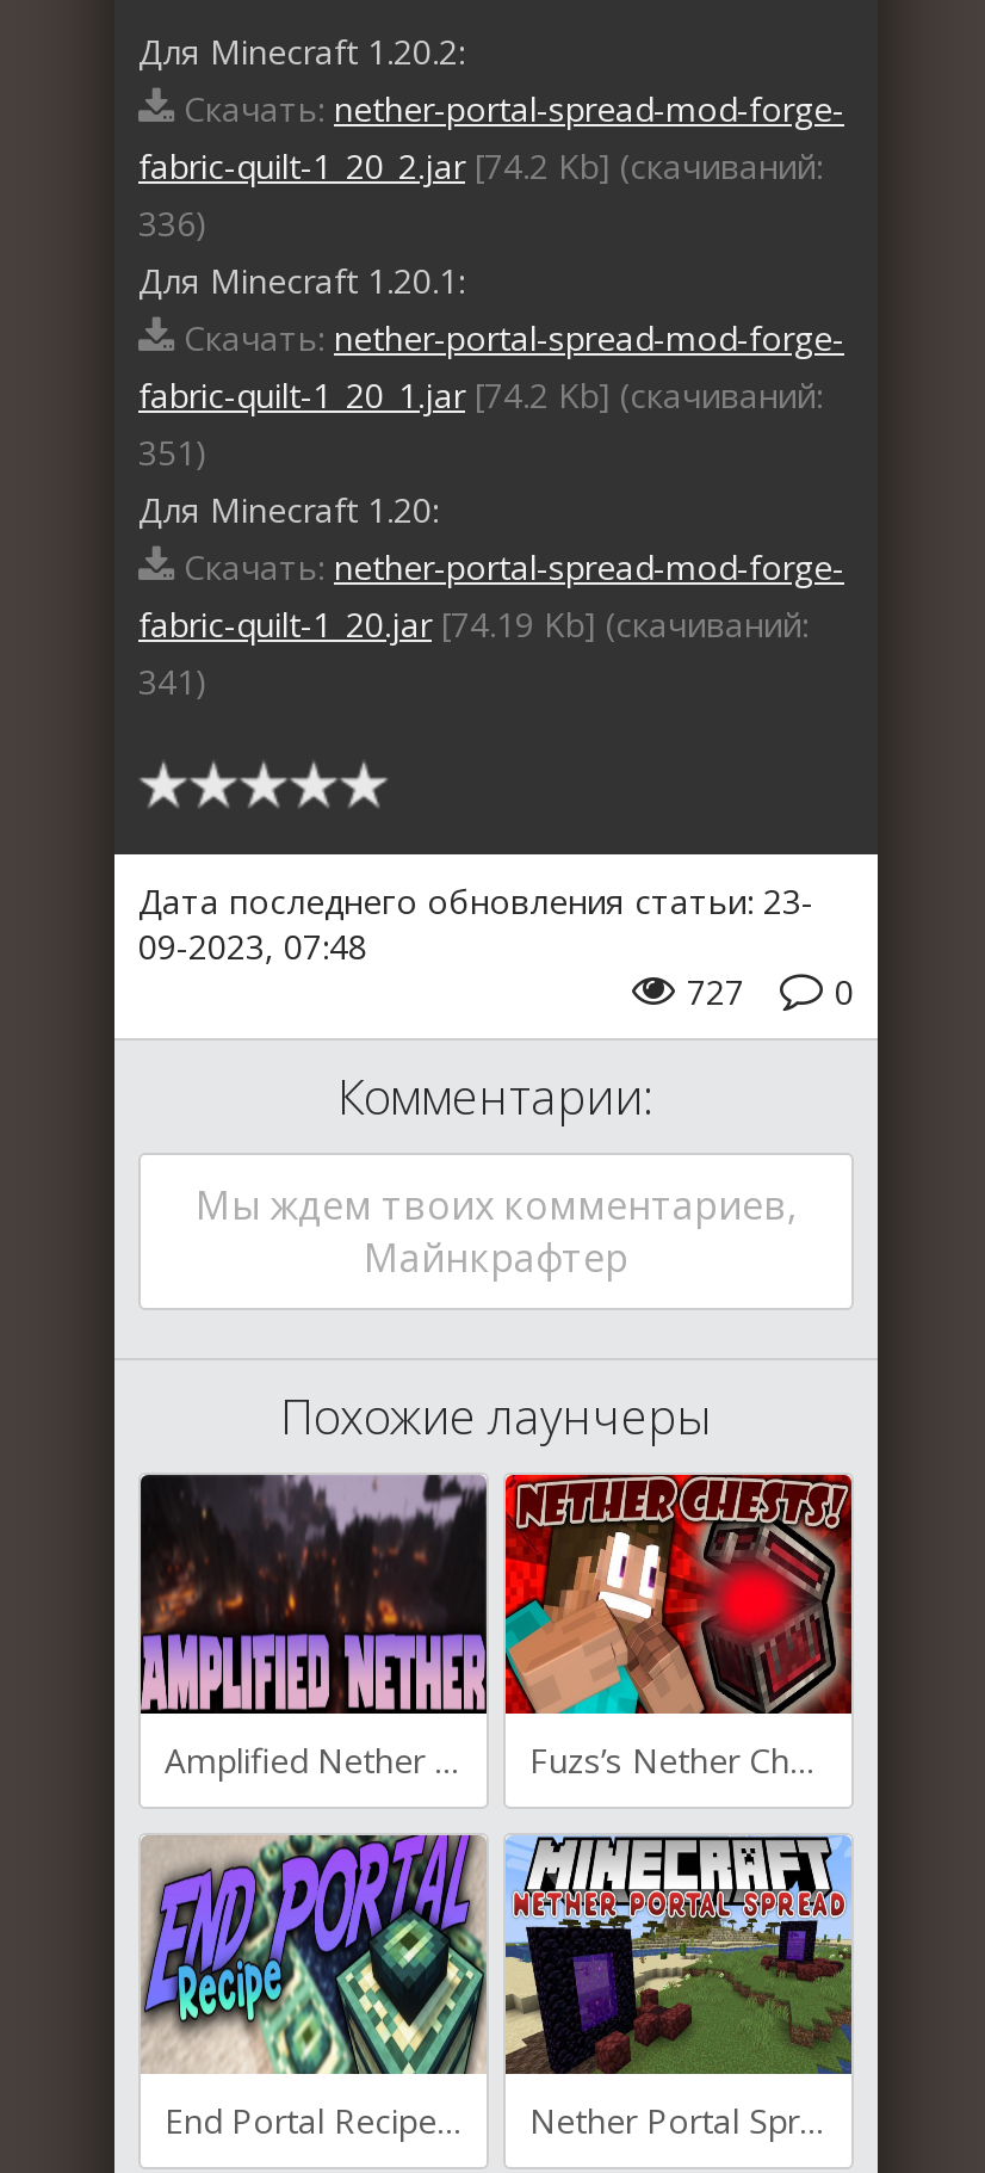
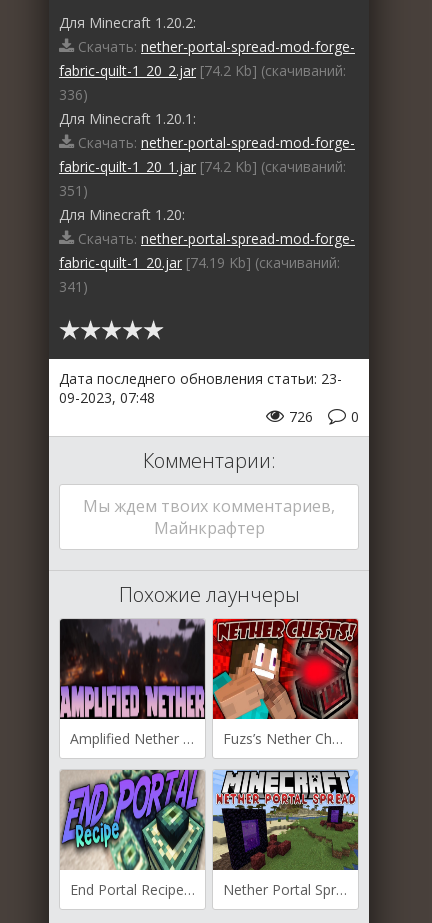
[687,969,854,1015] 727 0 -> [289,407,359,426] 726 0

